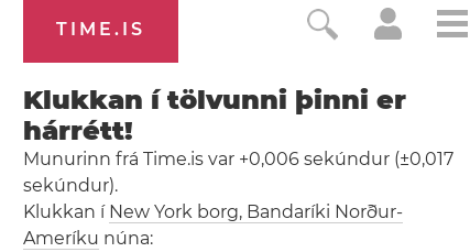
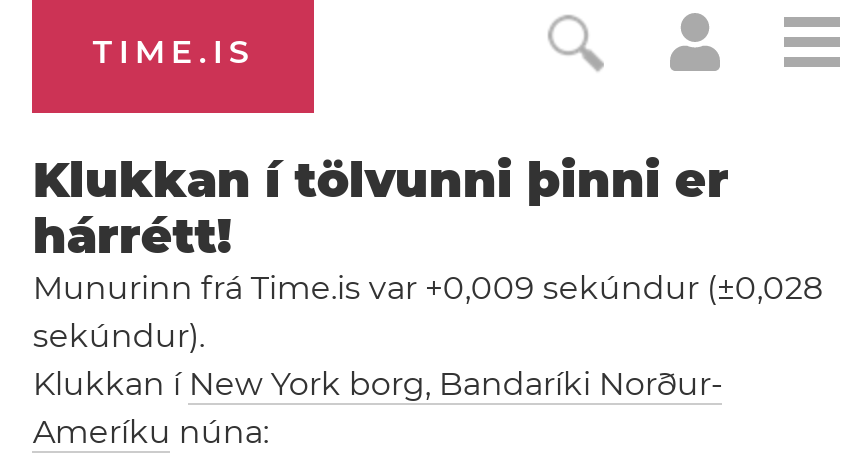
[24,149,454,169] Munurinn frá Time.is var +0,006 sekúndur (±0,017 -> [33,269,823,307] Munurinn frá Time.is var +0,009 sekúndur (±0,028

